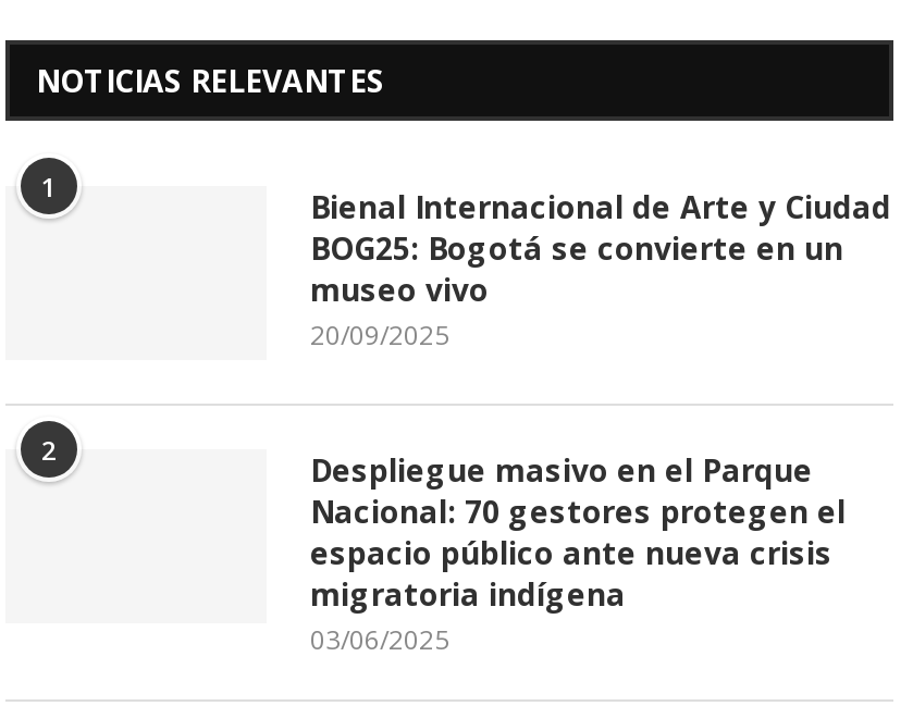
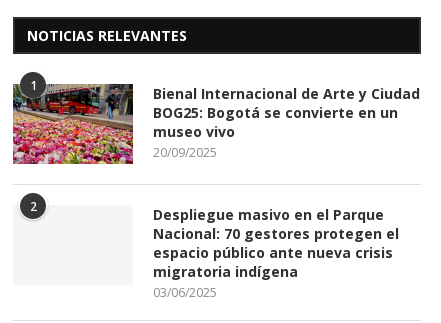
none -> [12,83,134,165] [image]

